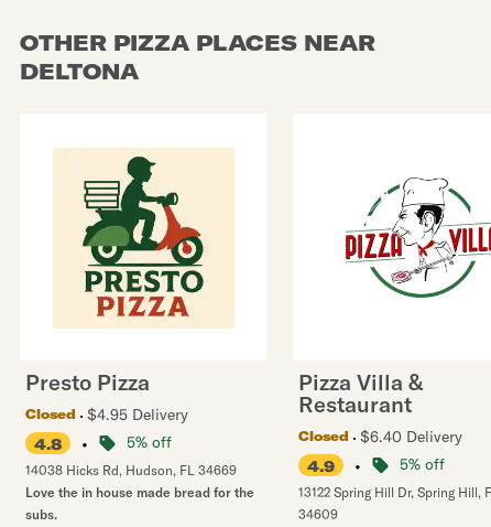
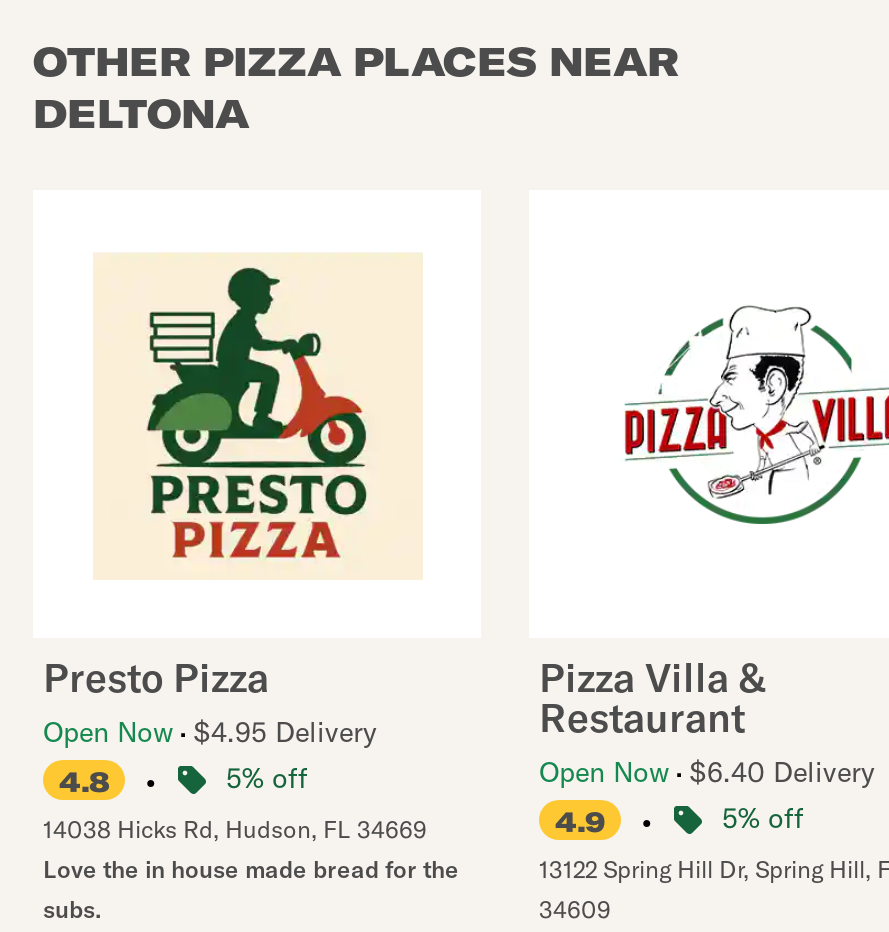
[25,405,188,424] Closed | $4.95 Delivery -> [43,714,377,750] Open Now $4.95 Delivery
[298,427,462,447] Closed | $6.40 Delivery -> [539,754,875,790] Open Now $6.40 Delivery

